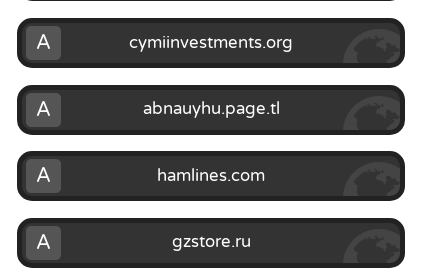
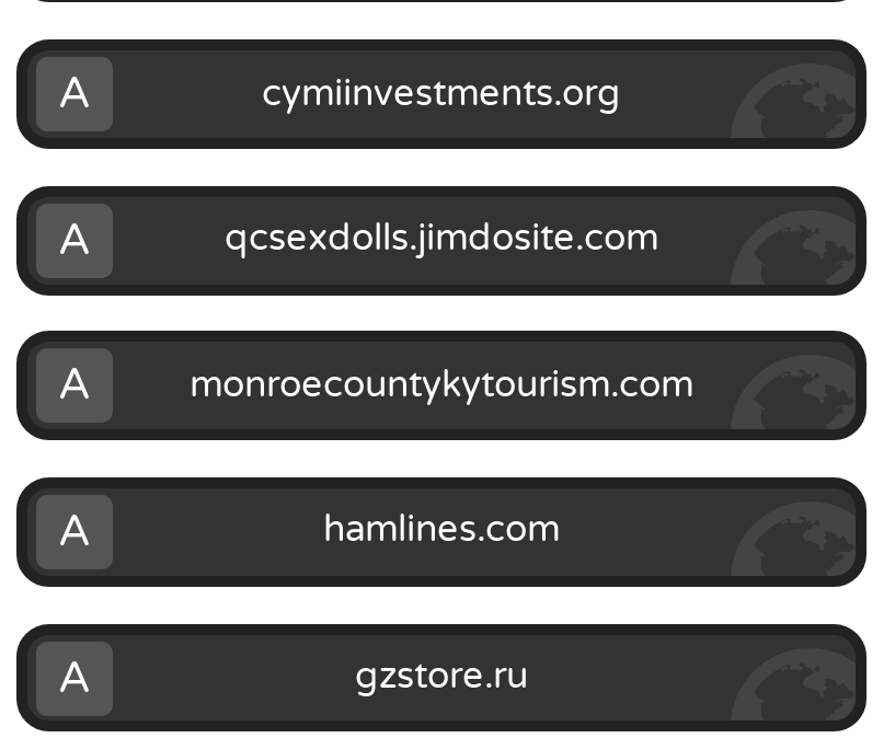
[142,99,279,119] abnauyhu.page.tl -> [58,217,693,413] qcsexdolls.jimdosite.com | A | monroecountykytourism.com

